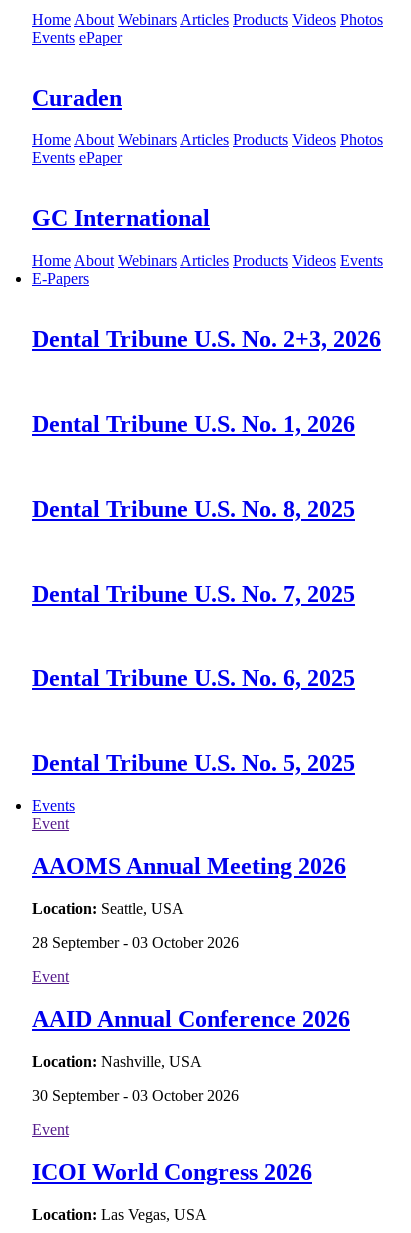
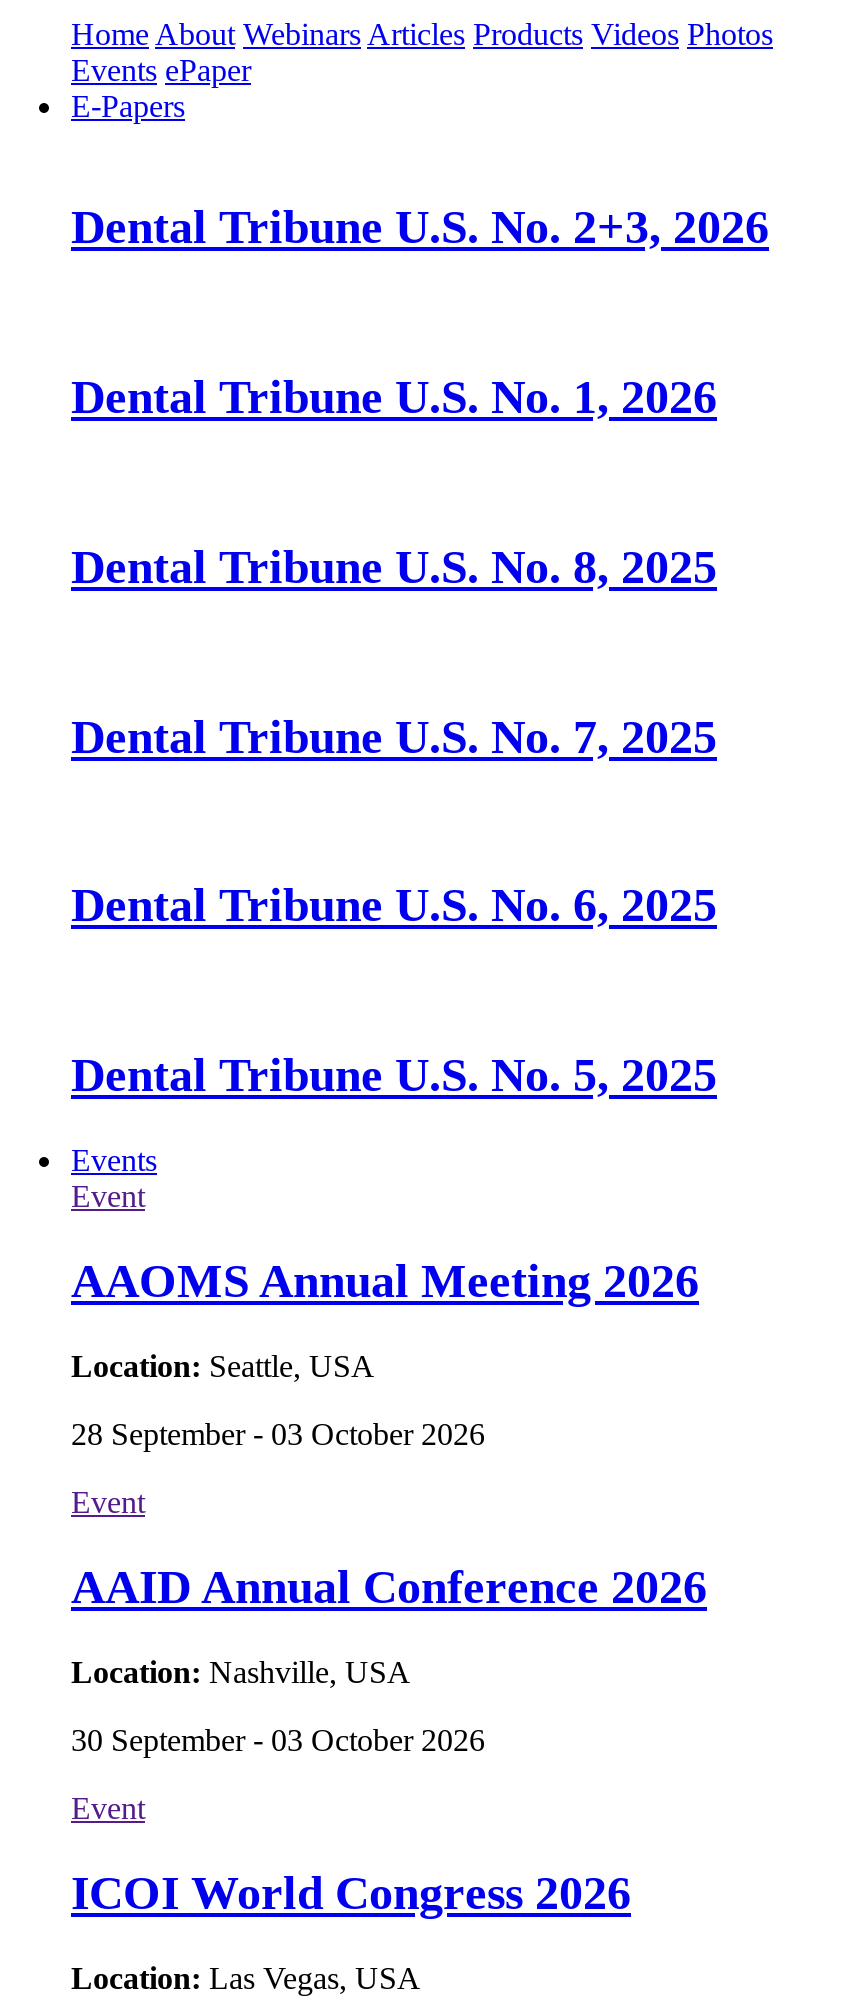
[32,84,383,269] Curaden | Home About Webinars Articles Products Videos Photos | Events ePaper | GC International | Home About Webinars Articles Products Videos Events -> none

